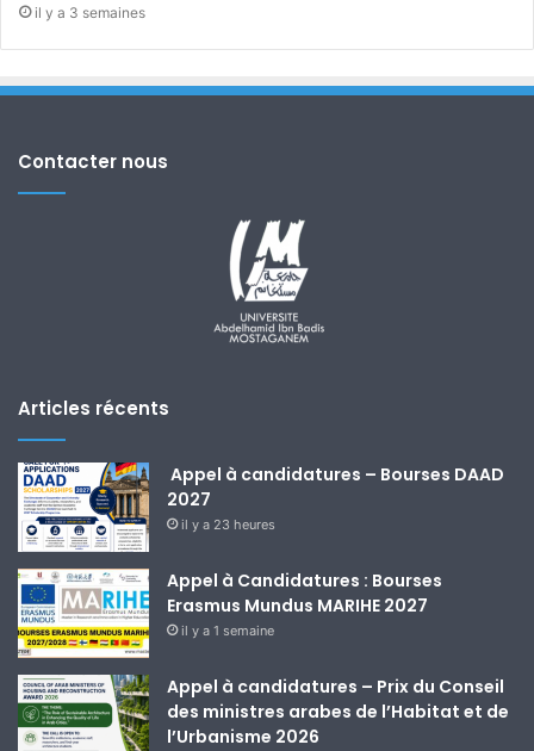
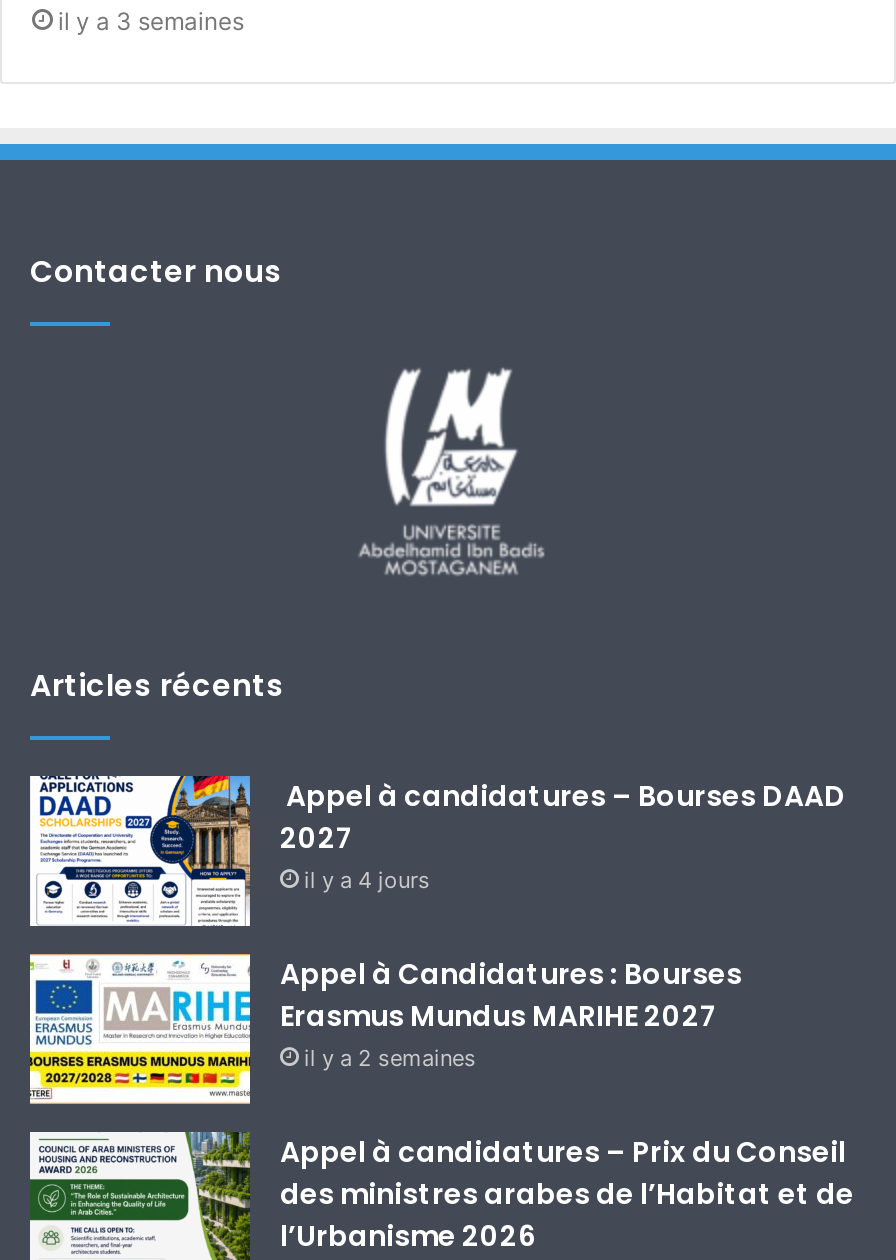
[181,516,275,532] il y a 23 heures -> [304,865,430,893] il y a 4 jours
[181,622,274,638] il y a 1 semaine -> [304,1043,476,1071] il y a 2 semaines

